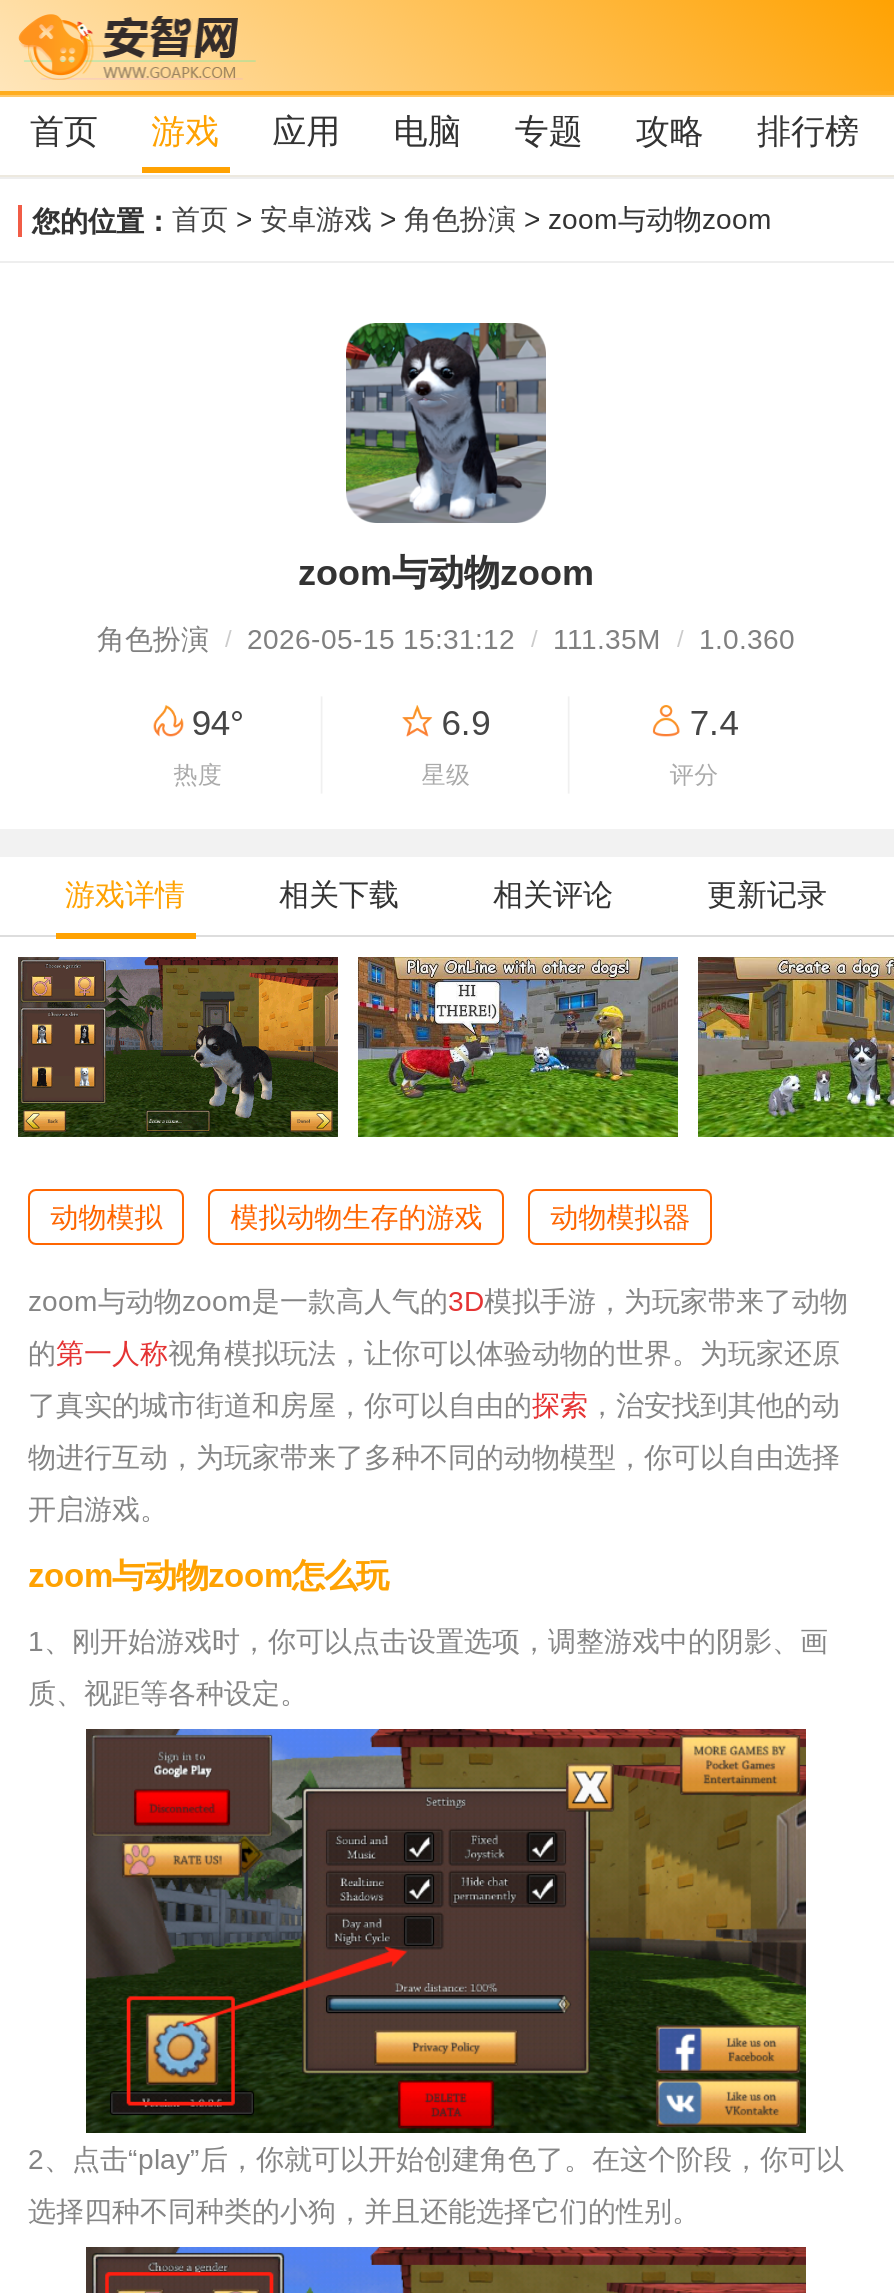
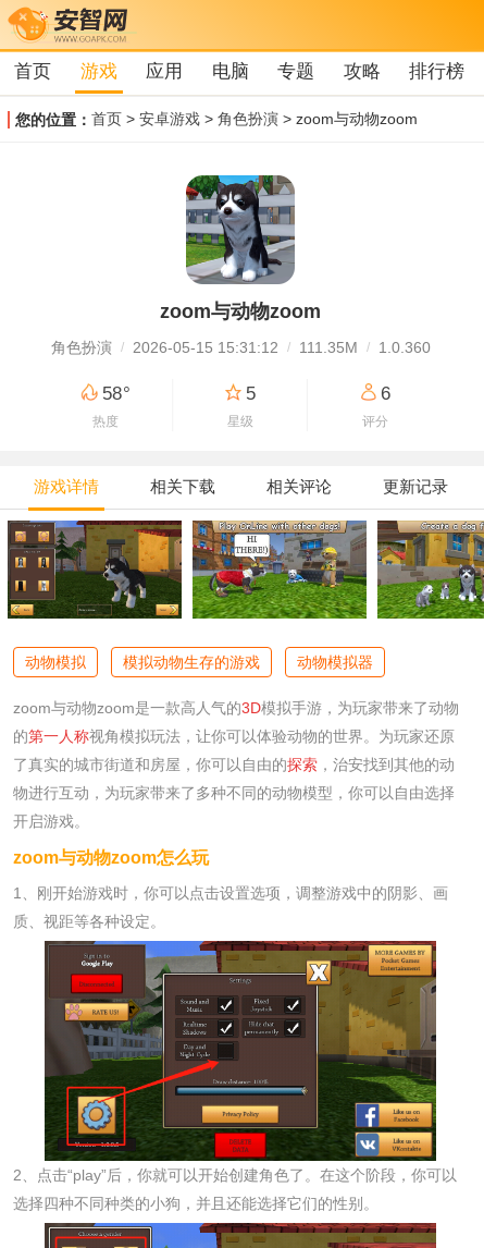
[192,702,244,741] 94° -> [102,382,130,403] 58°
[442,702,490,741] 6.9 -> [246,382,256,403] 5
[690,702,739,741] 7.4 -> [381,382,391,403] 6

